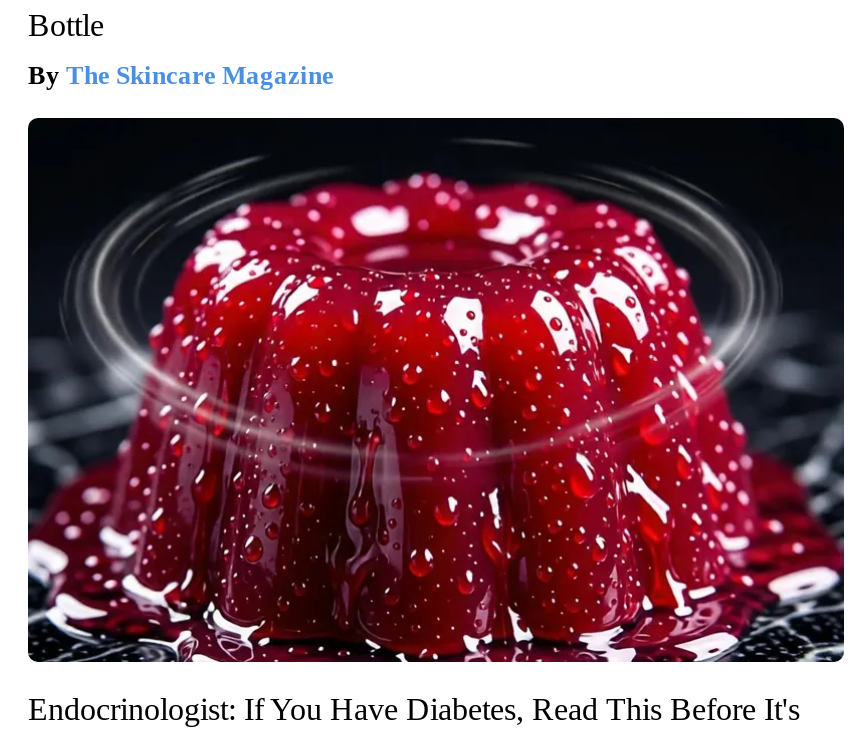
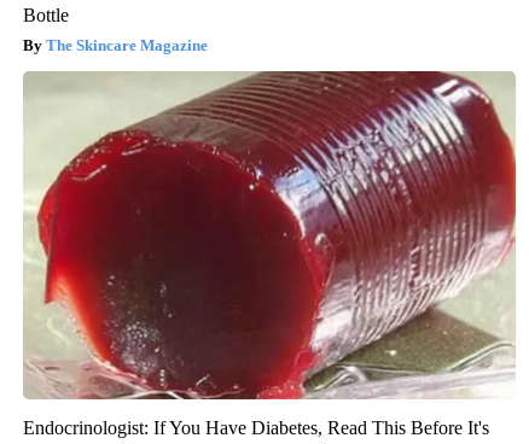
[26,116,846,664] [image] -> [23,70,517,401] [image]

